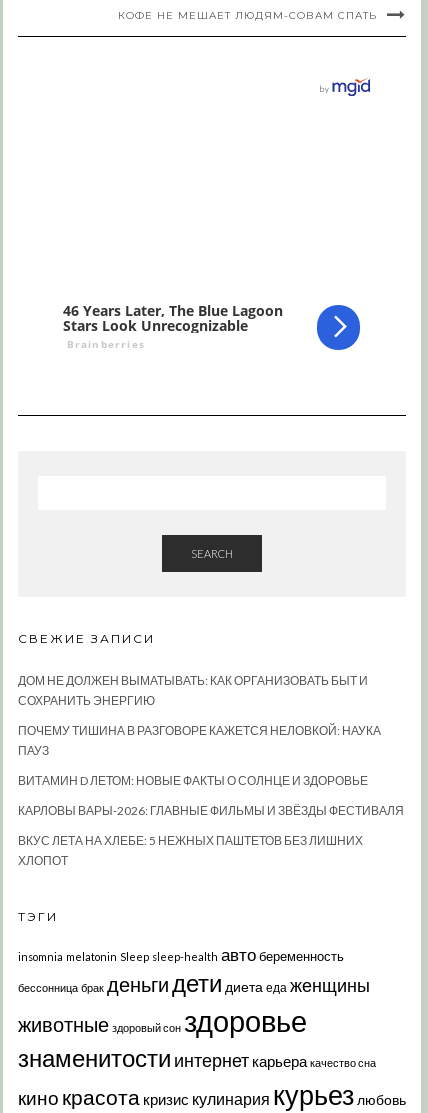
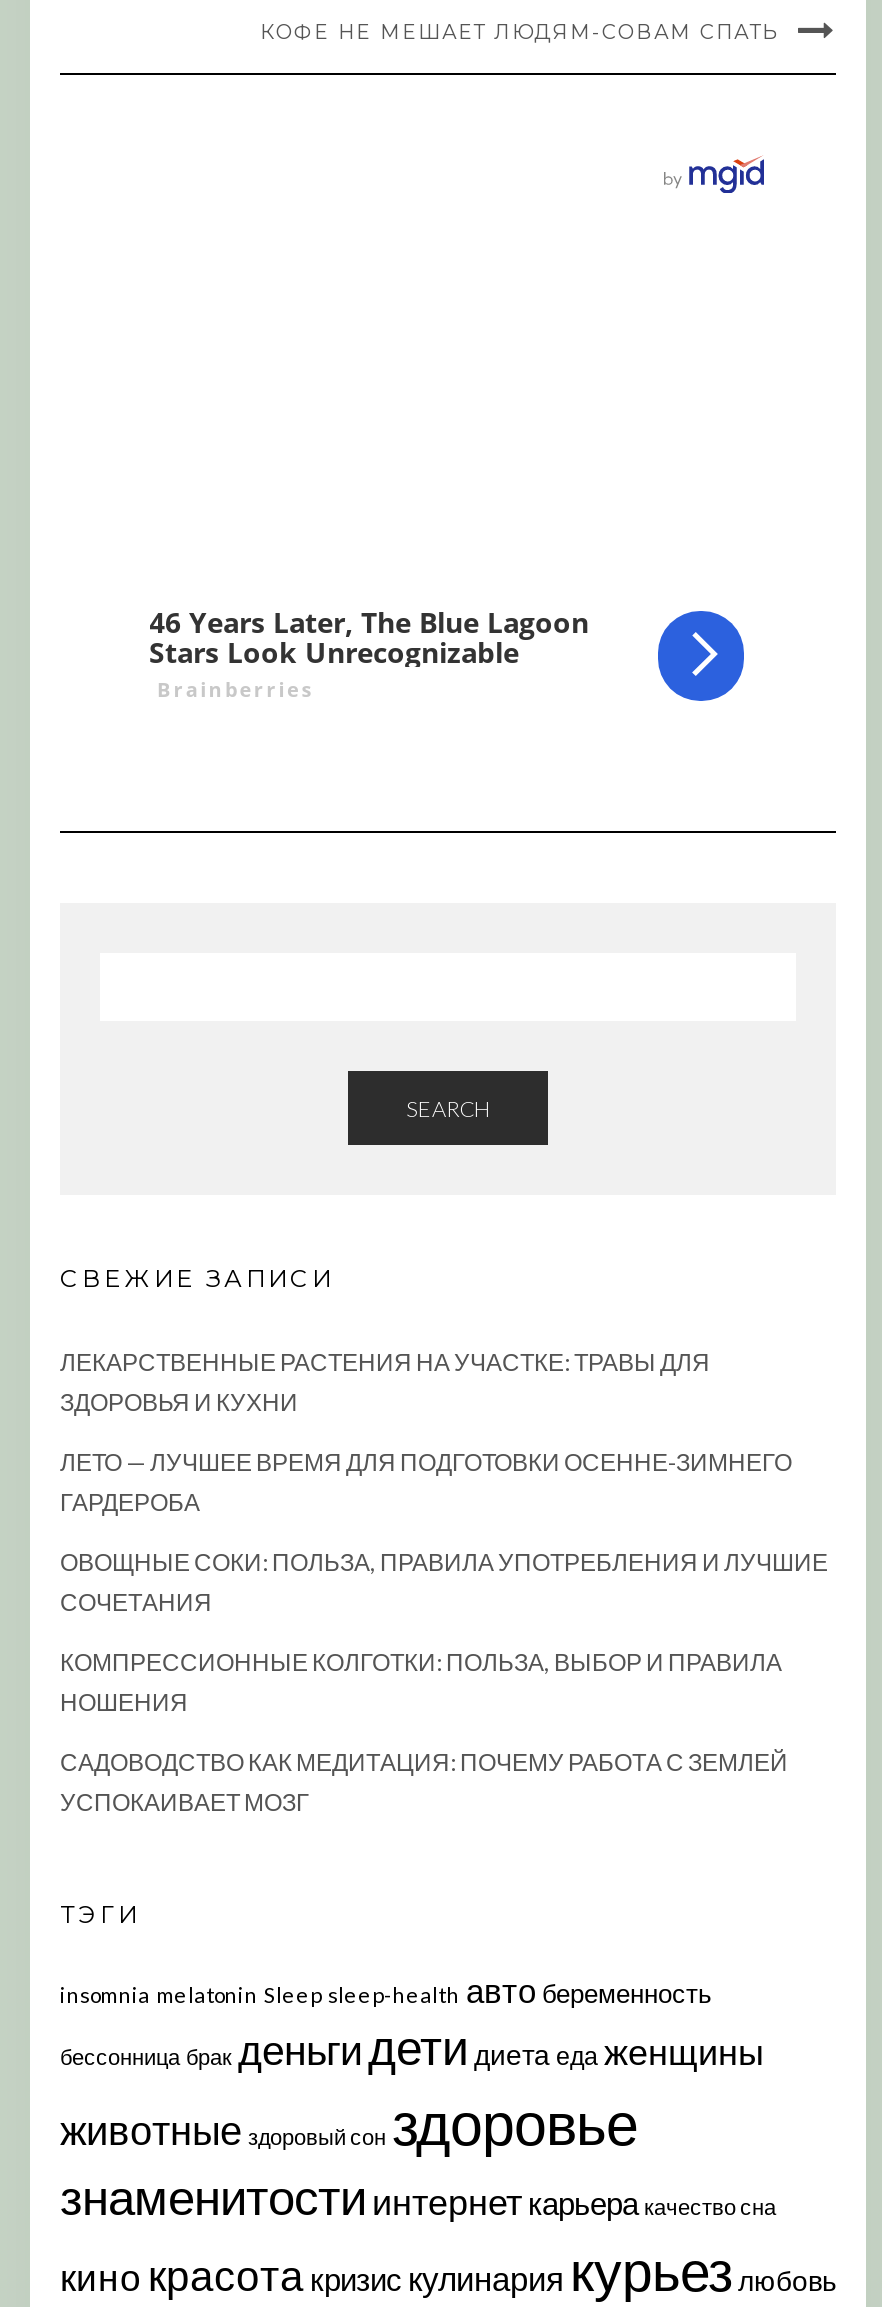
[18,673,368,708] ДОМ НЕ ДОЛЖЕН ВЫМАТЫВАТЬ: КАК ОРГАНИЗОВАТЬ БЫТ И | СОХРАНИТЬ ЭНЕРГИЮ -> [60,1346,710,1416] ЛЕКАРСТВЕННЫЕ РАСТЕНИЯ НА УЧАСТКЕ: ТРАВЫ ДЛЯ | ЗДОРОВЬЯ И КУХНИ
[18,723,381,758] ПОЧЕМУ ТИШИНА В РАЗГОВОРЕ КАЖЕТСЯ НЕЛОВКОЙ: НАУКА | ПАУЗ -> [60,1446,792,1516] ЛЕТО — ЛУЧШЕЕ ВРЕМЯ ДЛЯ ПОДГОТОВКИ ОСЕННЕ-ЗИМНЕГО | ГАРДЕРОБА
[18,773,368,788] ВИТАМИН D ЛЕТОМ: НОВЫЕ ФАКТЫ О СОЛНЦЕ И ЗДОРОВЬЕ -> [60,1546,828,1616] ОВОЩНЫЕ СОКИ: ПОЛЬЗА, ПРАВИЛА УПОТРЕБЛЕНИЯ И ЛУЧШИЕ | СОЧЕТАНИЯ
[18,803,404,818] КАРЛОВЫ ВАРЫ-2026: ГЛАВНЫЕ ФИЛЬМЫ И ЗВЁЗДЫ ФЕСТИВАЛЯ -> [60,1646,782,1716] КОМПРЕССИОННЫЕ КОЛГОТКИ: ПОЛЬЗА, ВЫБОР И ПРАВИЛА | НОШЕНИЯ
[18,833,363,868] ВКУС ЛЕТА НА ХЛЕБЕ: 5 НЕЖНЫХ ПАШТЕТОВ БЕЗ ЛИШНИХ | ХЛОПОТ -> [60,1746,788,1816] САДОВОДСТВО КАК МЕДИТАЦИЯ: ПОЧЕМУ РАБОТА С ЗЕМЛЕЙ | УСПОКАИВАЕТ МОЗГ

